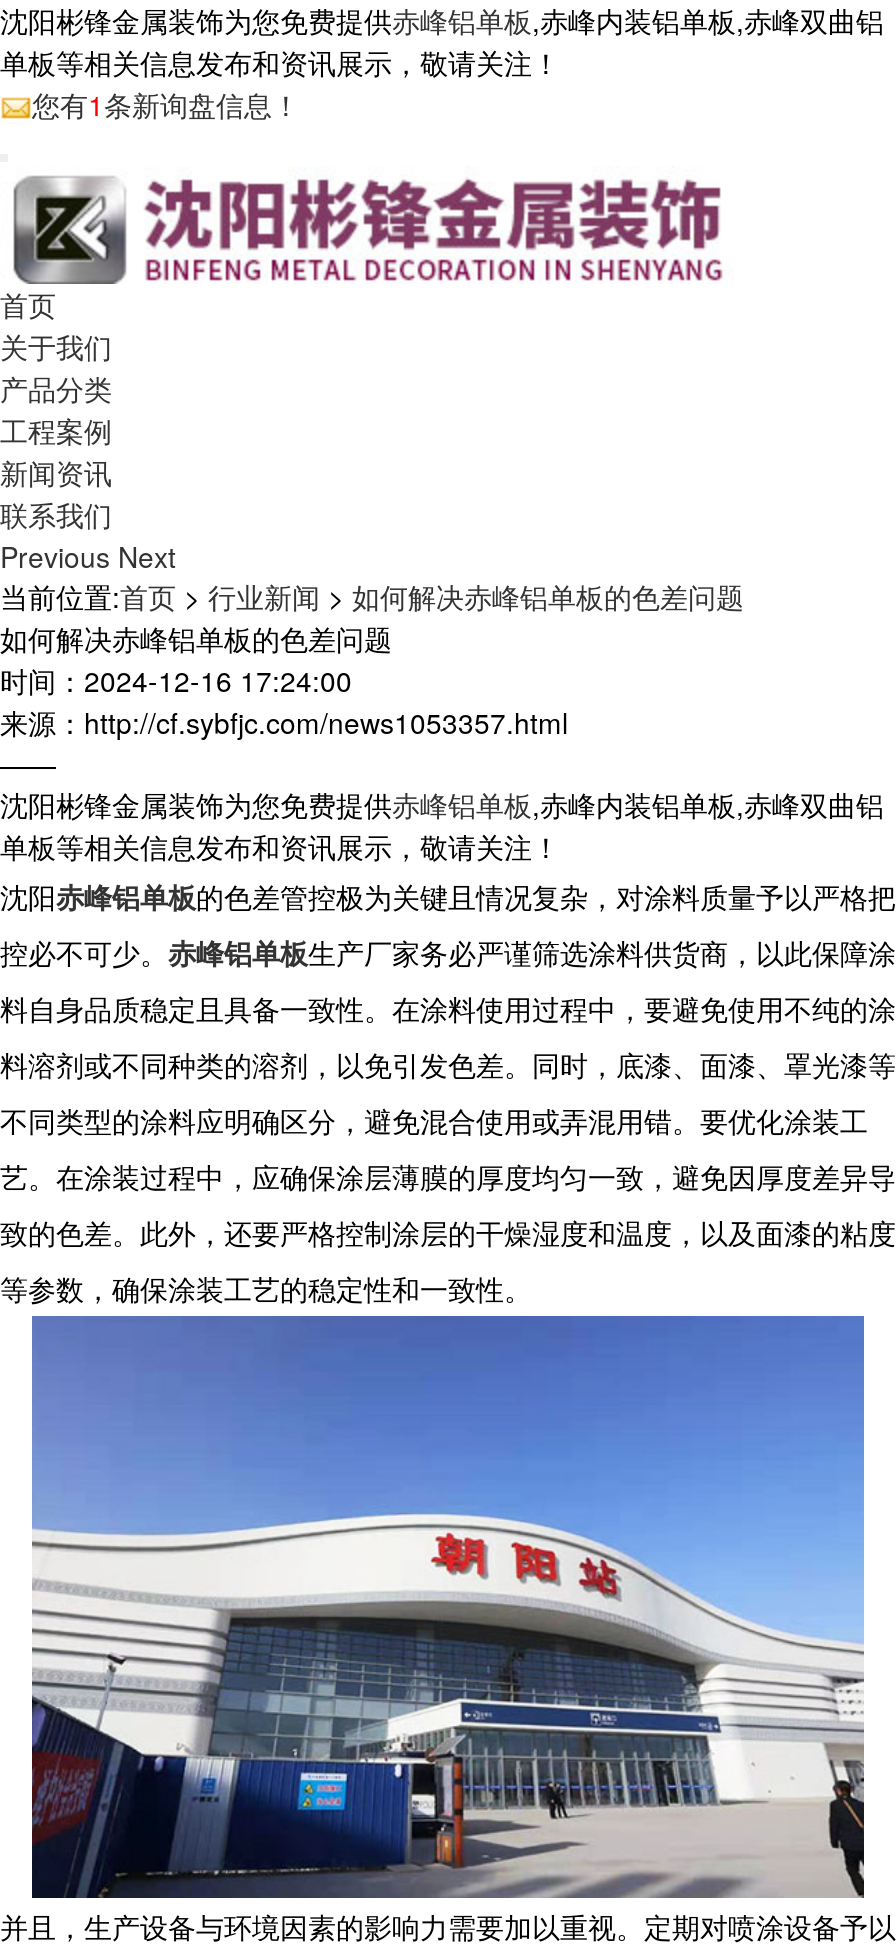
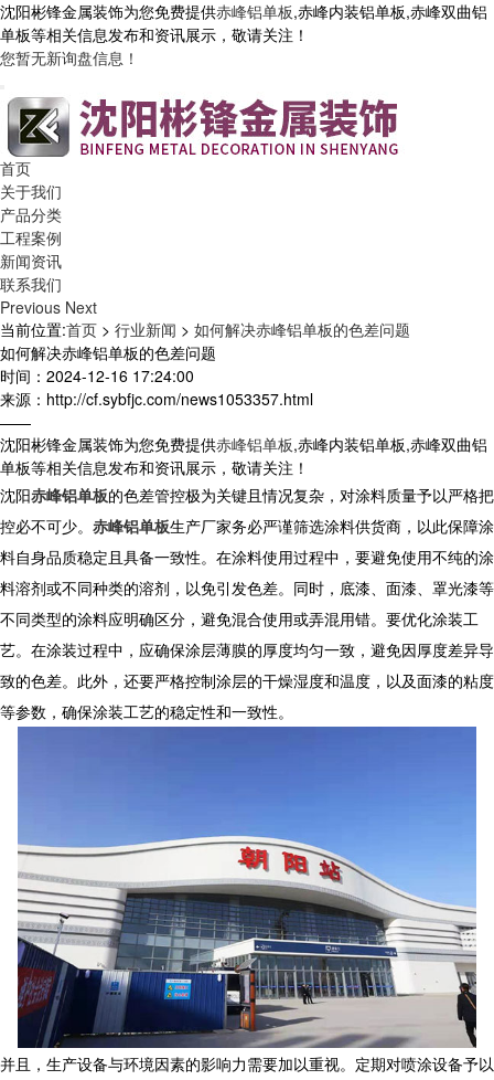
[32,84,300,124] 您有1条新询盘信息！ -> [0,46,139,68] 您暂无新询盘信息！

